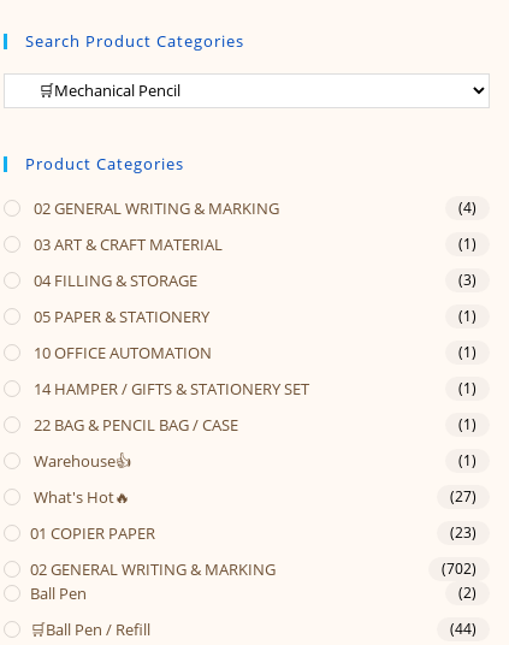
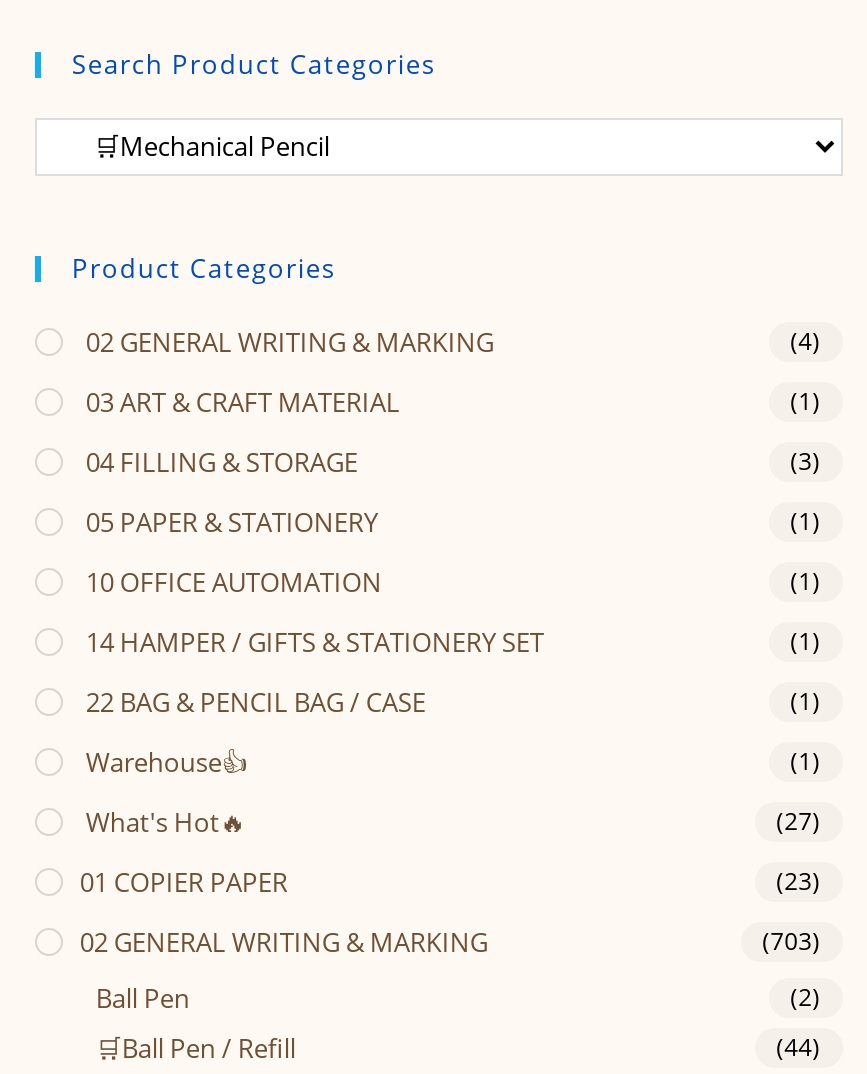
[441,558,476,579] (702) -> [762,924,820,958] (703)

